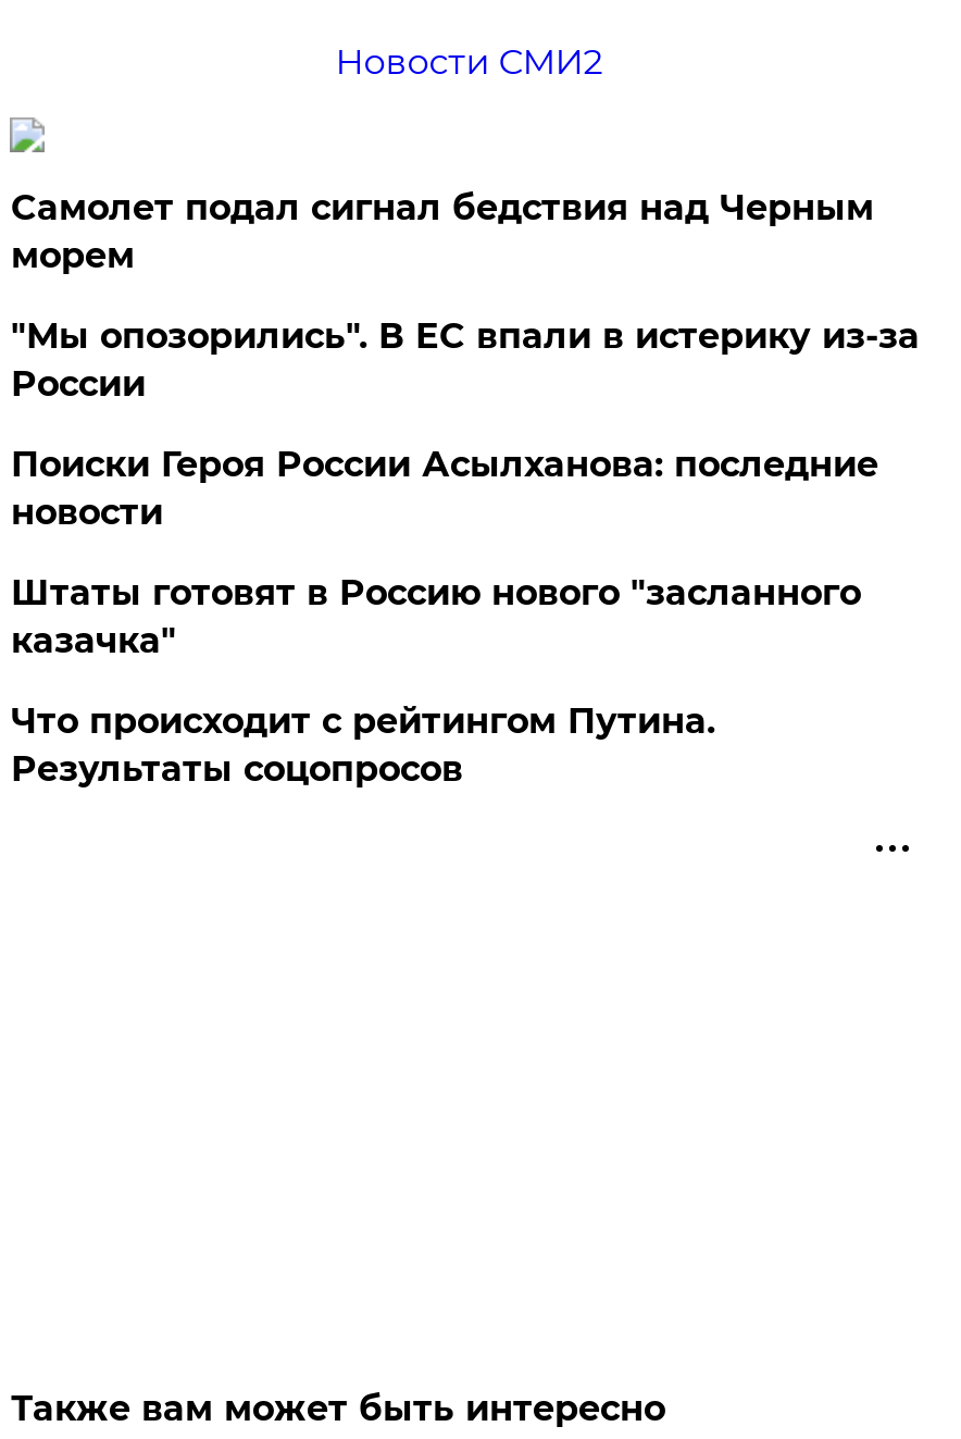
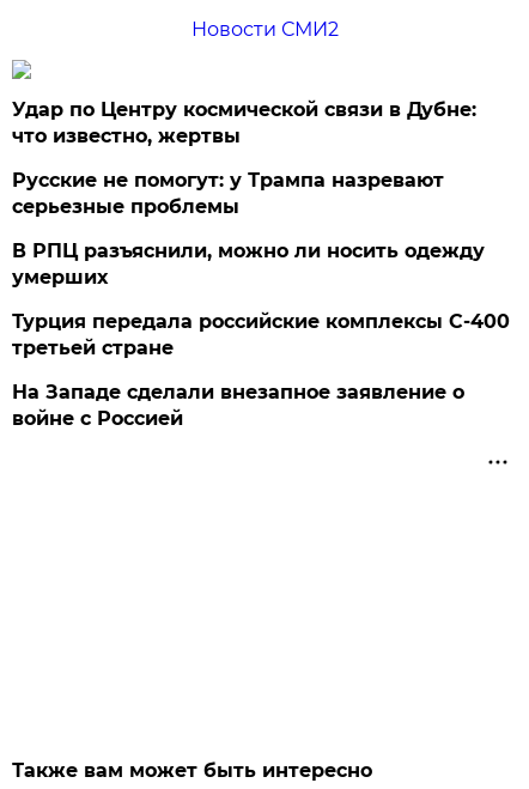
[11,187,874,276] Самолет подал сигнал бедствия над Черным | морем -> [12,98,477,147] Удар по Центру космической связи в Дубне: | что известно, жертвы
[11,315,919,405] "Мы опозорились". В ЕС впали в истерику из-за | России -> [12,169,445,218] Русские не помогут: у Трампа назревают | серьезные проблемы
[11,444,878,533] Поиски Героя России Асылханова: последние | новости -> [12,239,485,289] В РПЦ разъяснили, можно ли носить одежду | умерших
[11,572,861,661] Штаты готовят в Россию нового "засланного | казачка" -> [12,310,510,359] Турция передала российские комплексы С-400 | третьей стране
[11,700,715,790] Что происходит с рейтингом Путина. | Результаты соцопросов -> [12,381,465,430] На Западе сделали внезапное заявление о | войне с Россией

